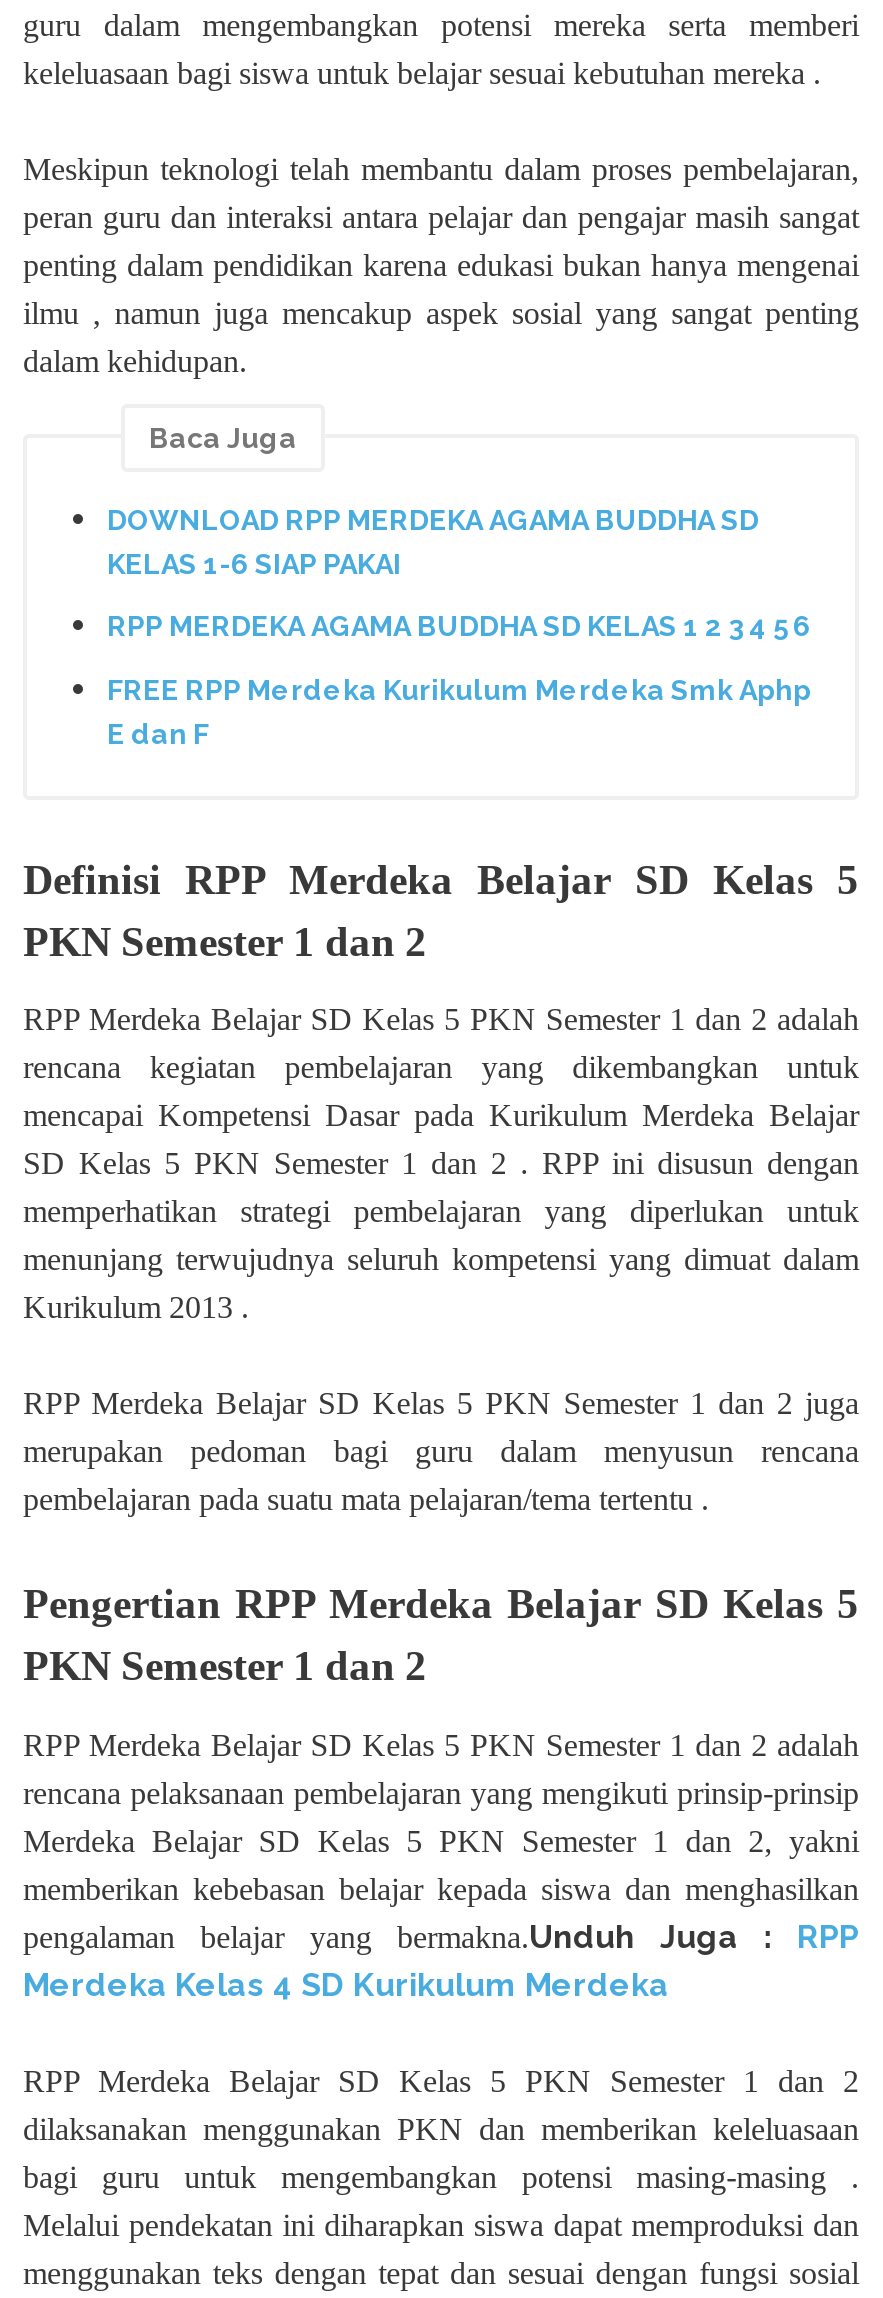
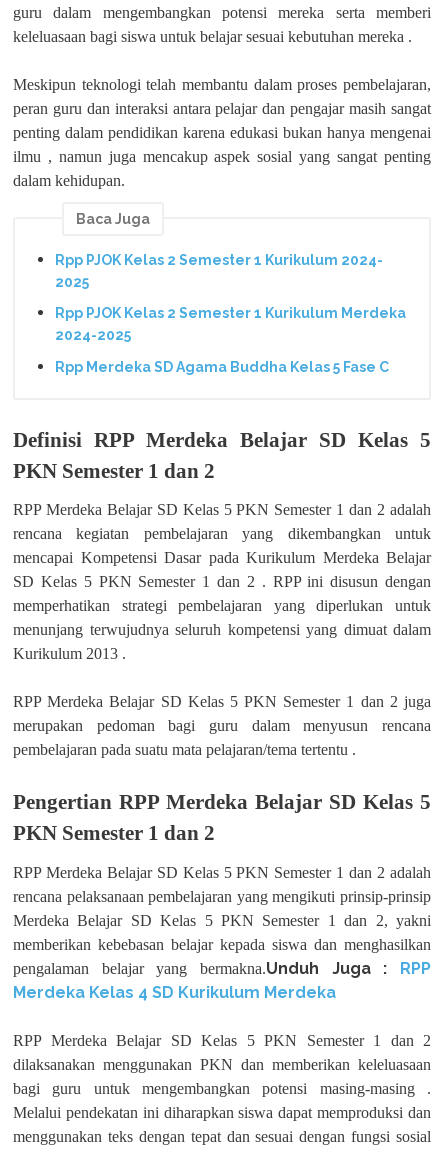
[107,504,759,580] DOWNLOAD RPP MERDEKA AGAMA BUDDHA SD | KELAS 1-6 SIAP PAKAI -> [55,252,383,290] Rpp PJOK Kelas 2 Semester 1 Kurikulum 2024- | 2025
[107,611,811,643] RPP MERDEKA AGAMA BUDDHA SD KELAS 1 2 3 4 5 6 -> [55,305,406,343] Rpp PJOK Kelas 2 Semester 1 Kurikulum Merdeka | 2024-2025
[107,674,811,750] FREE RPP Merdeka Kurikulum Merdeka Smk Aphp | E dan F -> [55,359,389,375] Rpp Merdeka SD Agama Buddha Kelas 5 Fase C

